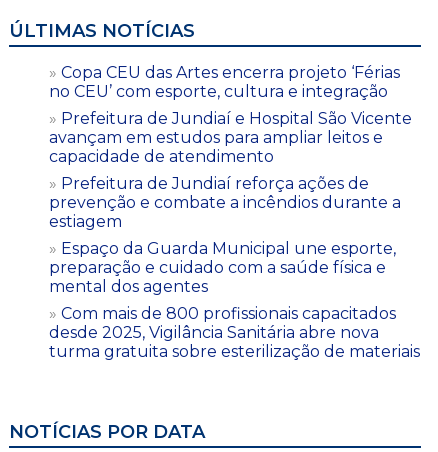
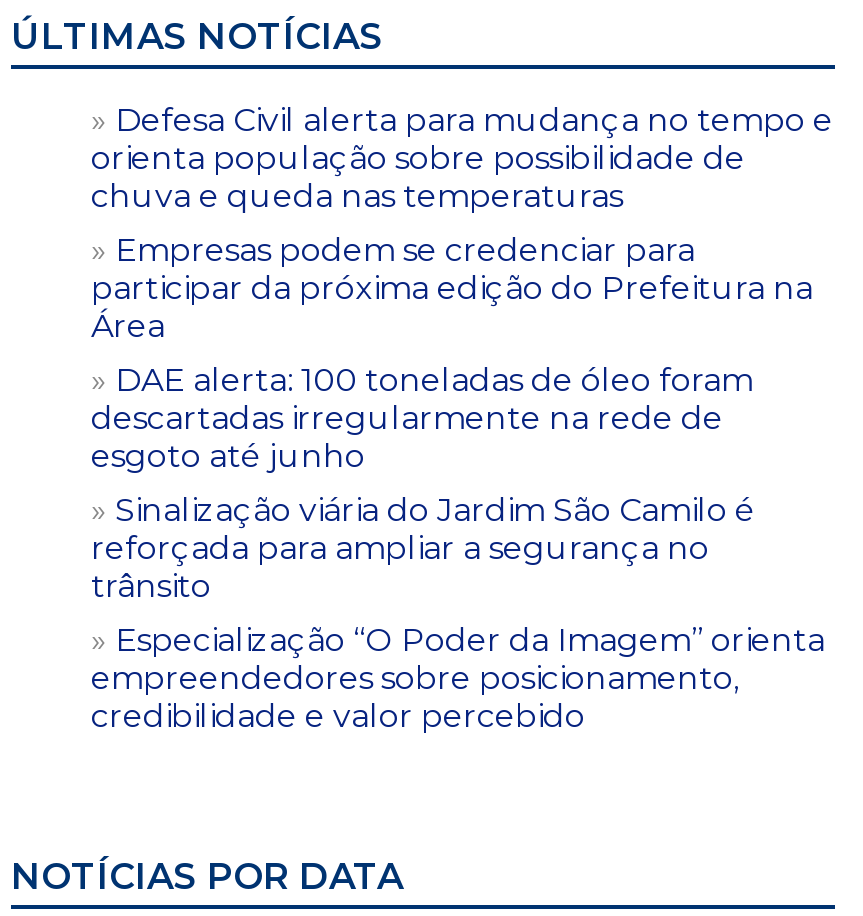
[49,63,420,361] Copa CEU das Artes encerra projeto ‘Férias | no CEU’ com esporte, cultura e integração | Prefeitura de Jundiaí e Hospital São Vicente | avançam em estudos para ampliar leitos e | capacidade de atendimento | Prefeitura de Jundiaí reforça ações de | prevenção e combate a incêndios durante a | estiagem | Espaço da Guarda Municipal une esporte, | preparação e cuidado com a saúde física e | mental dos agentes | Com mais de 800 profissionais capacitados | desde 2025, Vigilância Sanitária abre nova | turma gratuita sobre esterilização de materiais -> [91,102,833,736] Defesa Civil alerta para mudança no tempo e | orienta população sobre possibilidade de | chuva e queda nas temperaturas | Empresas podem se credenciar para | participar da próxima edição do Prefeitura na | Área | DAE alerta: 100 toneladas de óleo foram | descartadas irregularmente na rede de | esgoto até junho | Sinalização viária do Jardim São Camilo é | reforçada para ampliar a segurança no | trânsito | Especialização “O Poder da Imagem” orienta | empreendedores sobre posicionamento, | credibilidade e valor percebido

